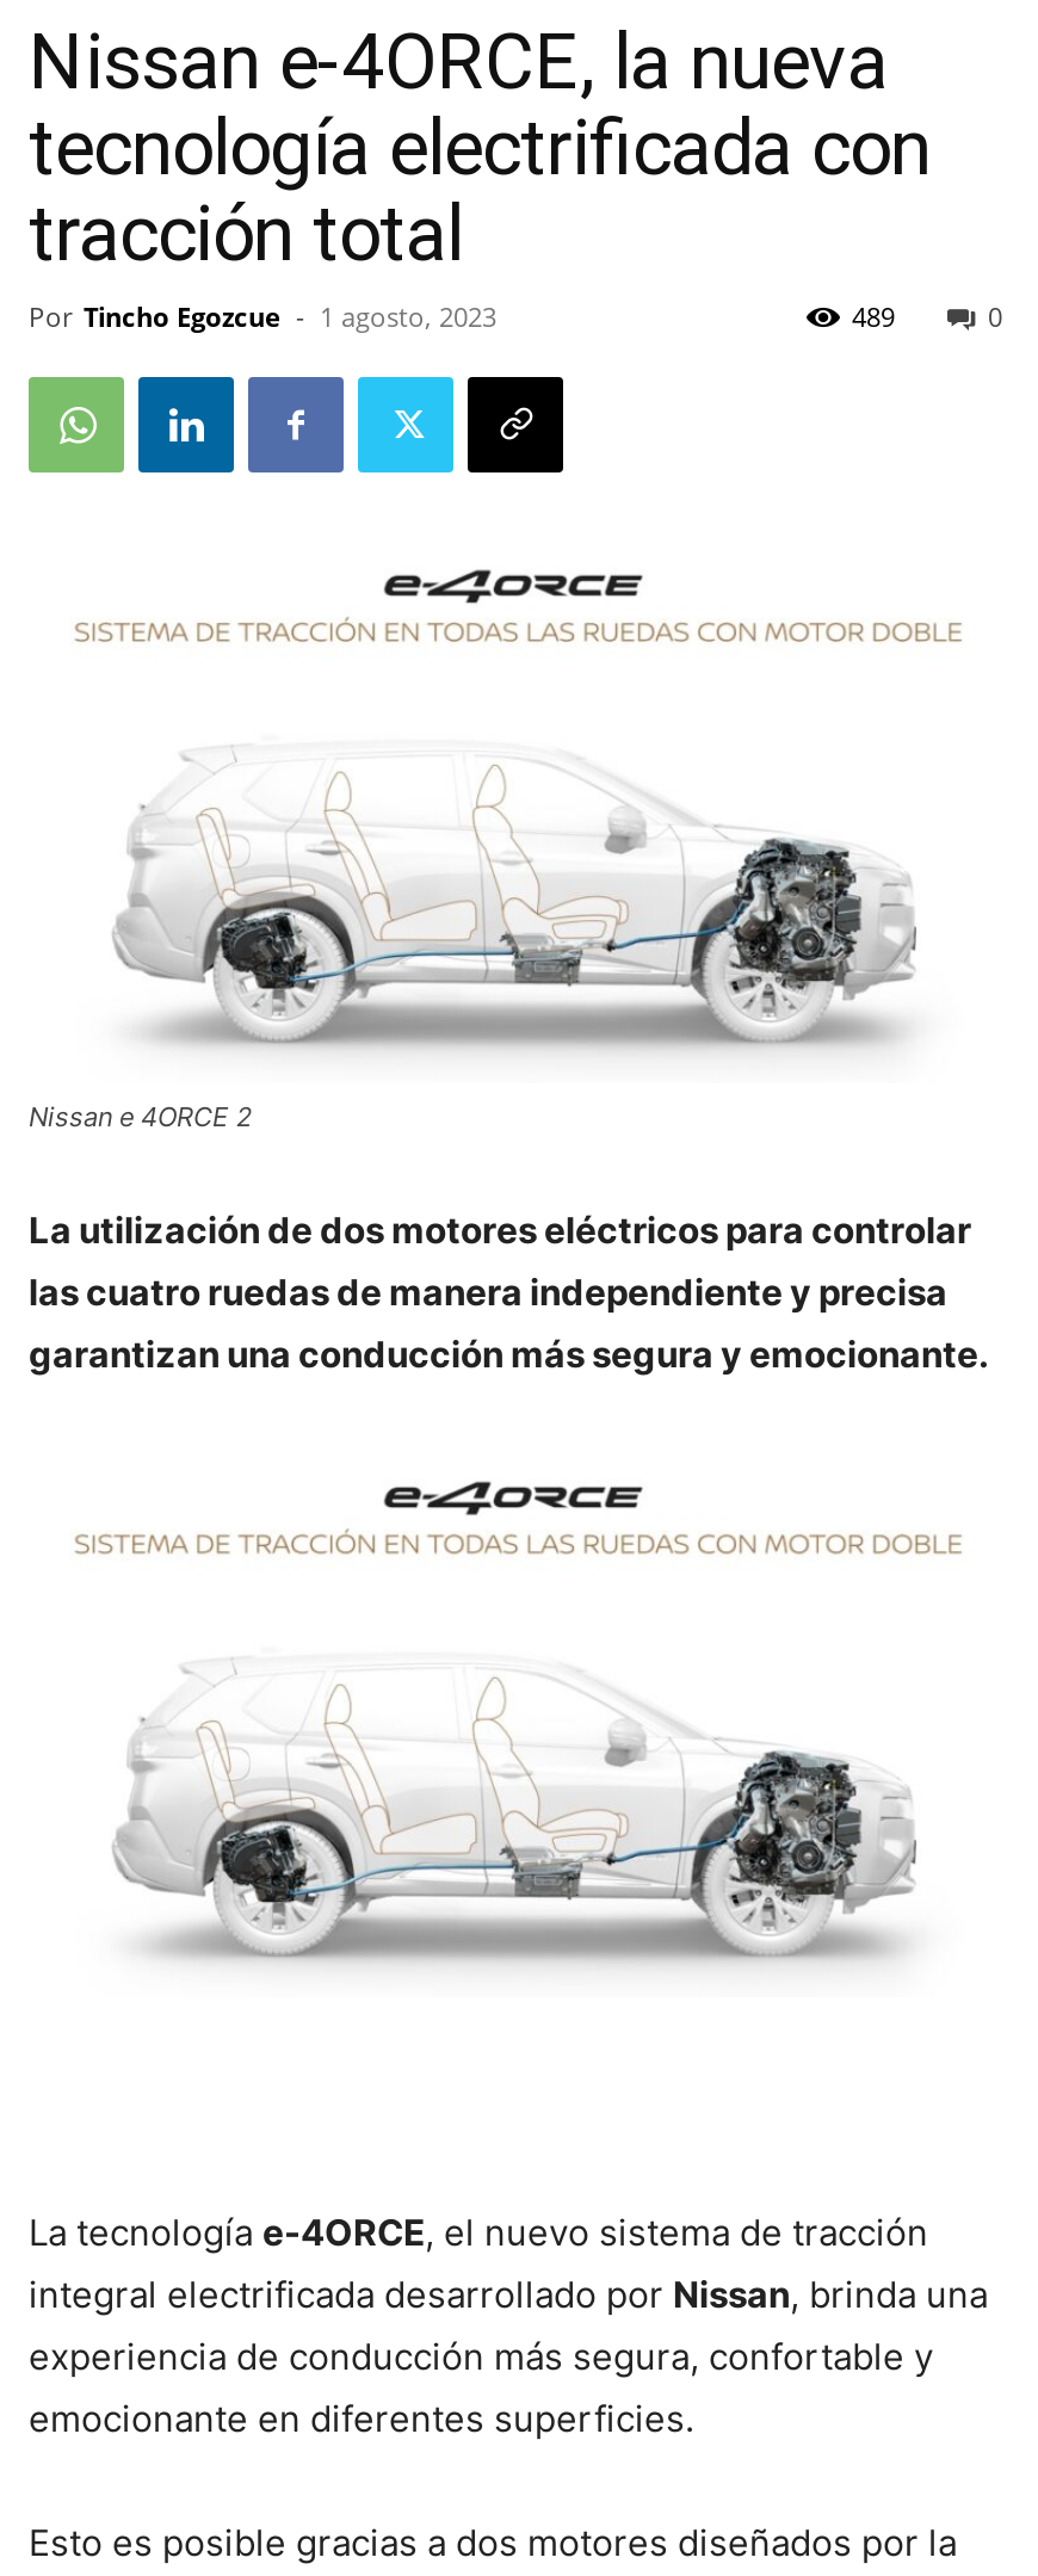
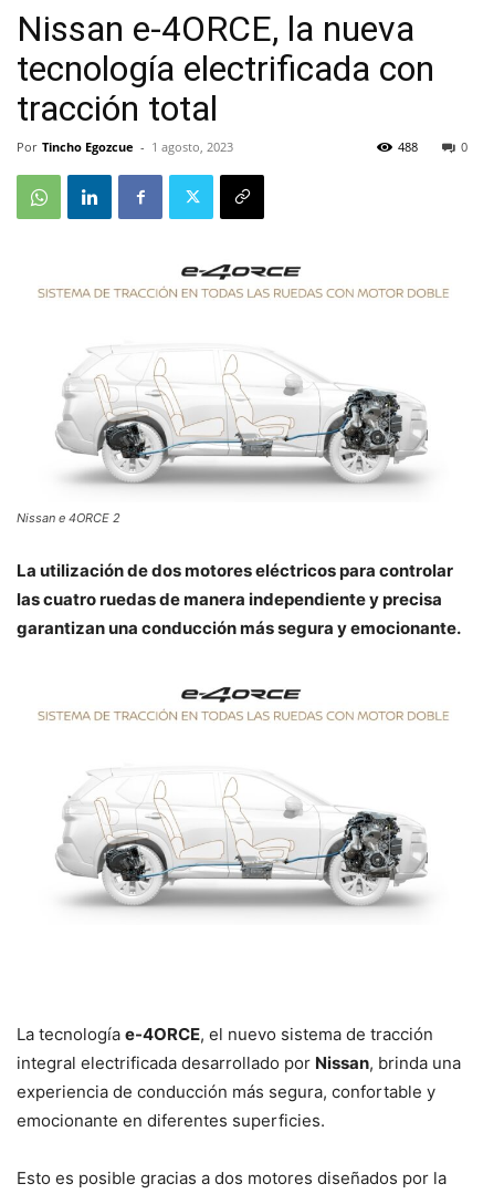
[852,298,895,334] 489 -> [398,138,418,155] 488

